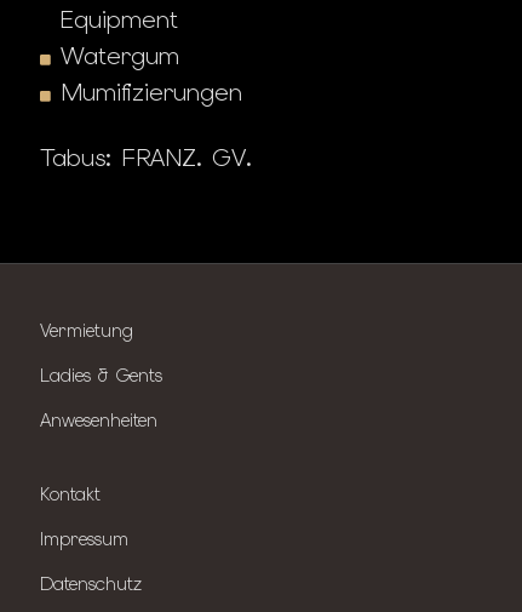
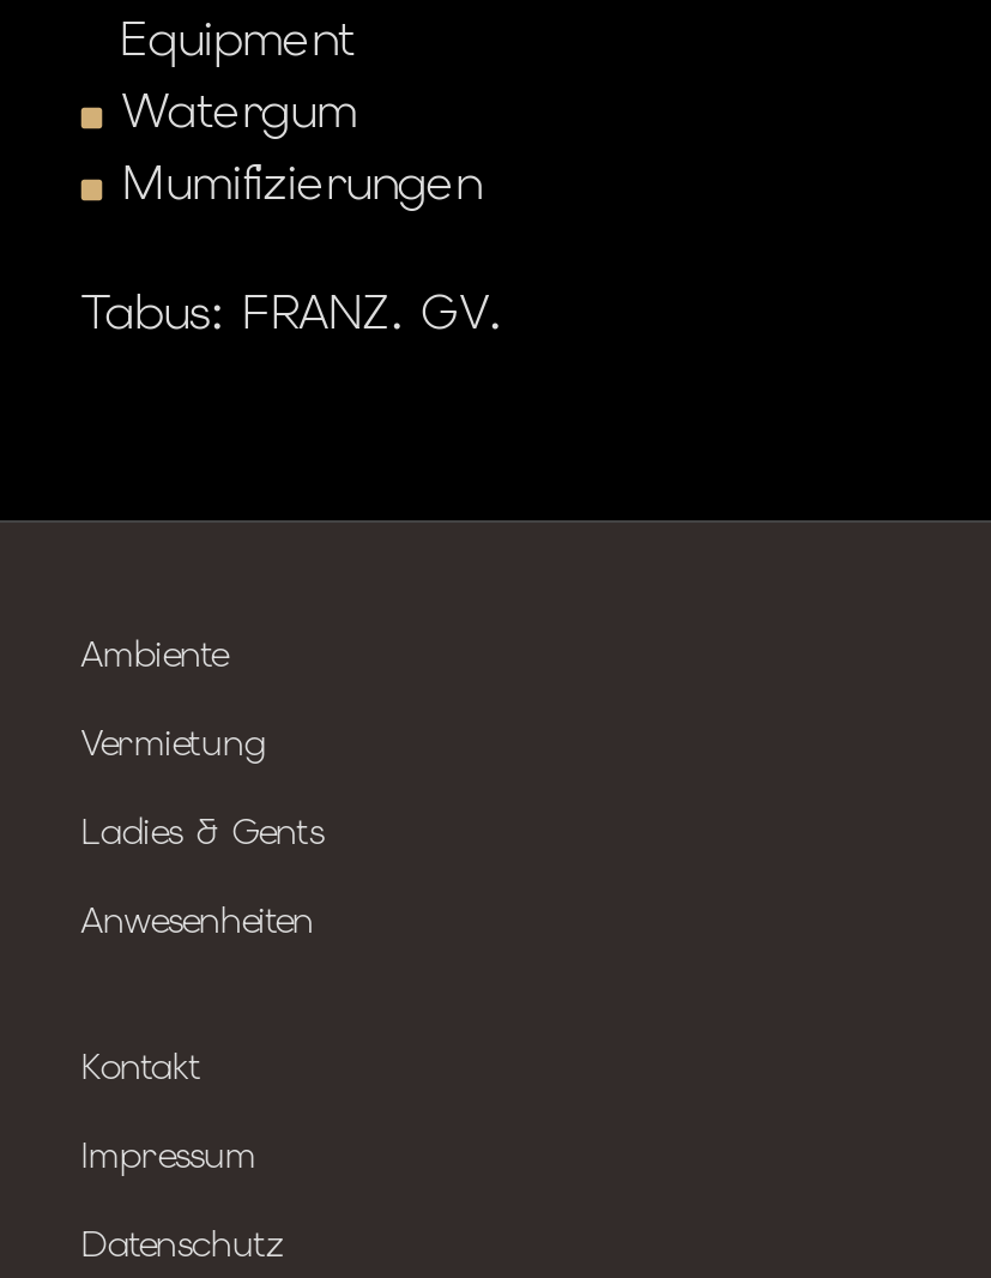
none -> [81,630,227,676] Ambiente

